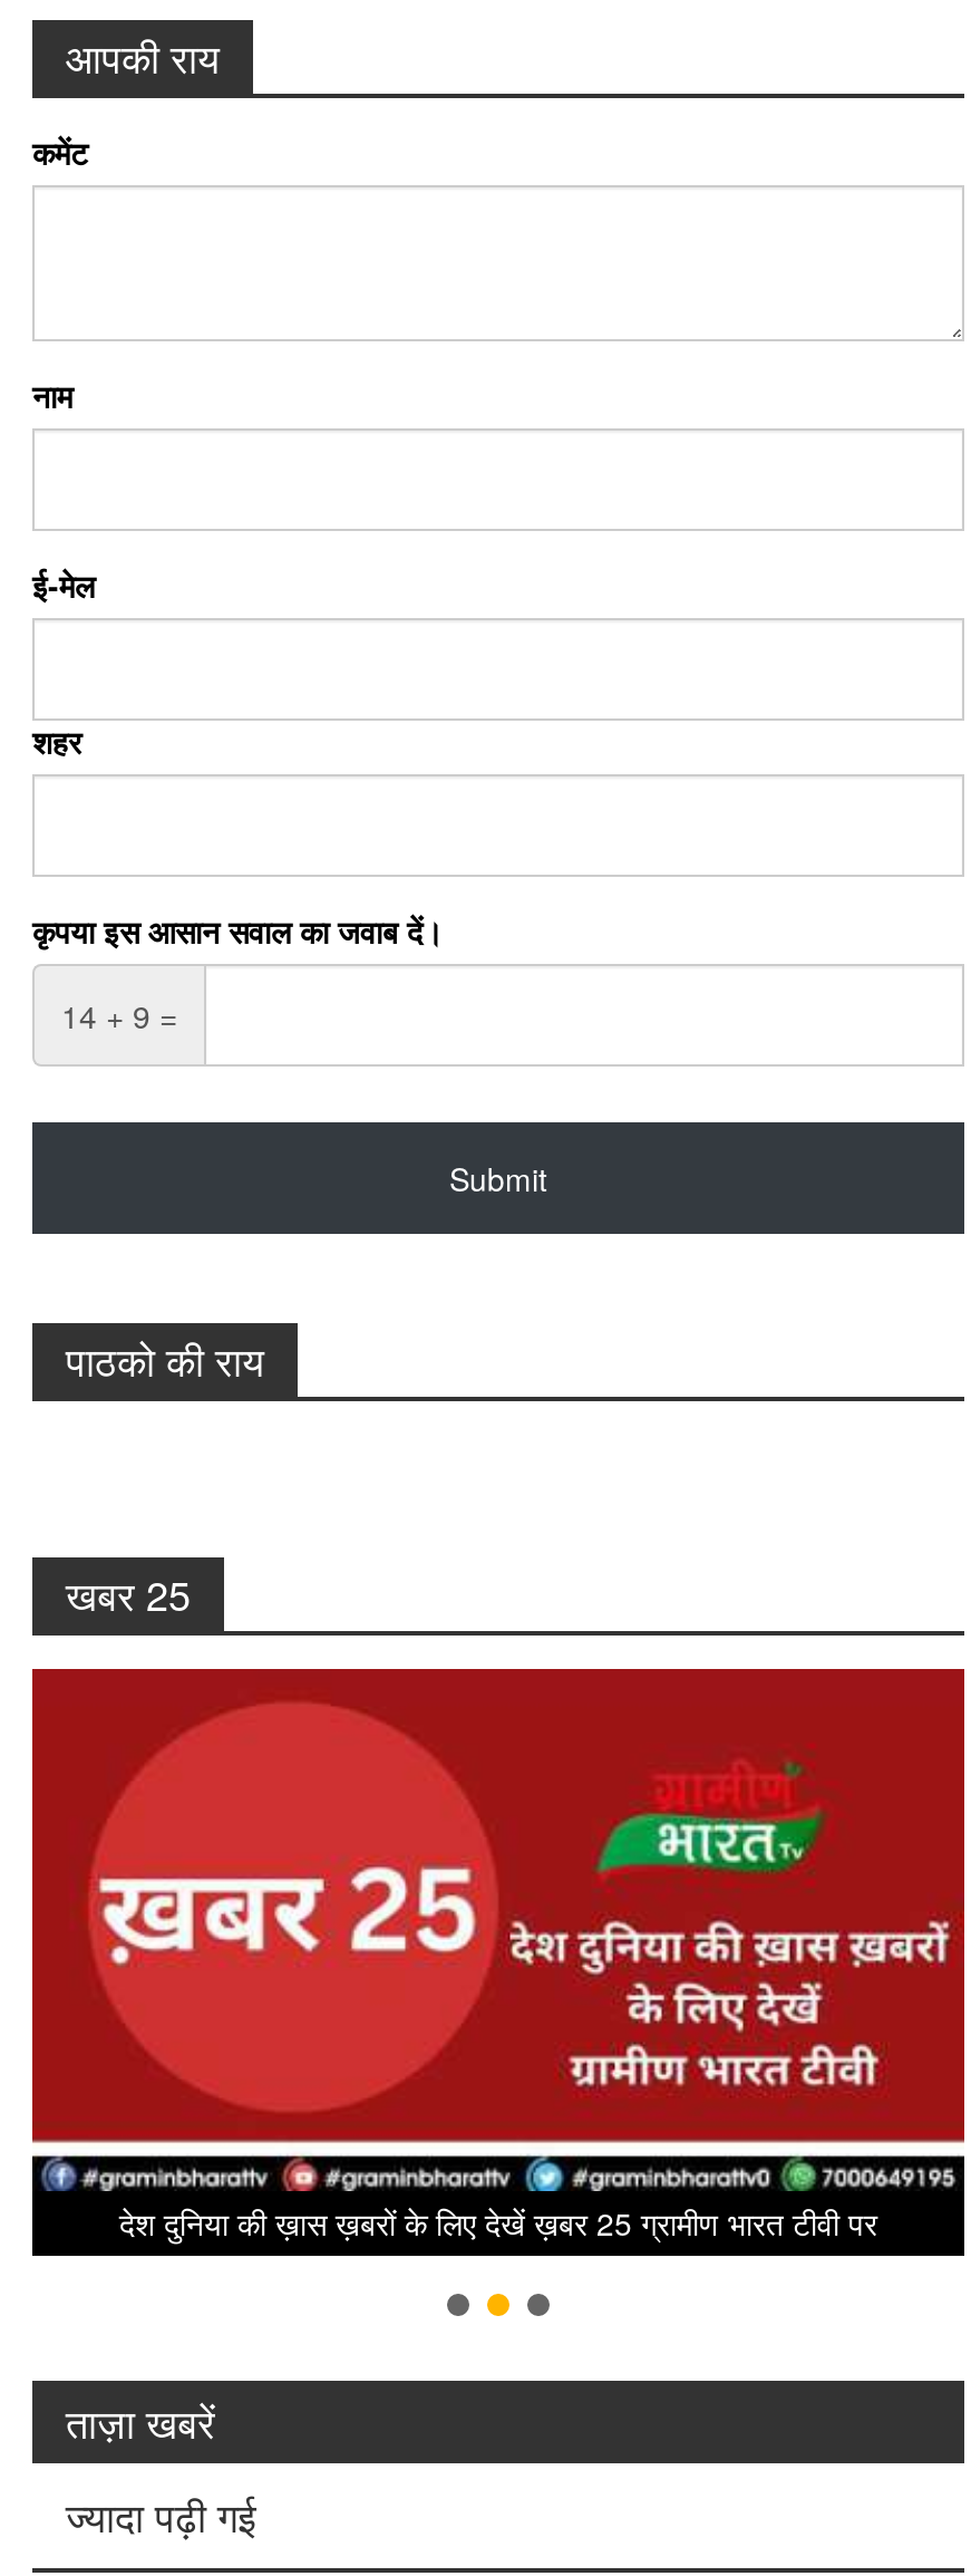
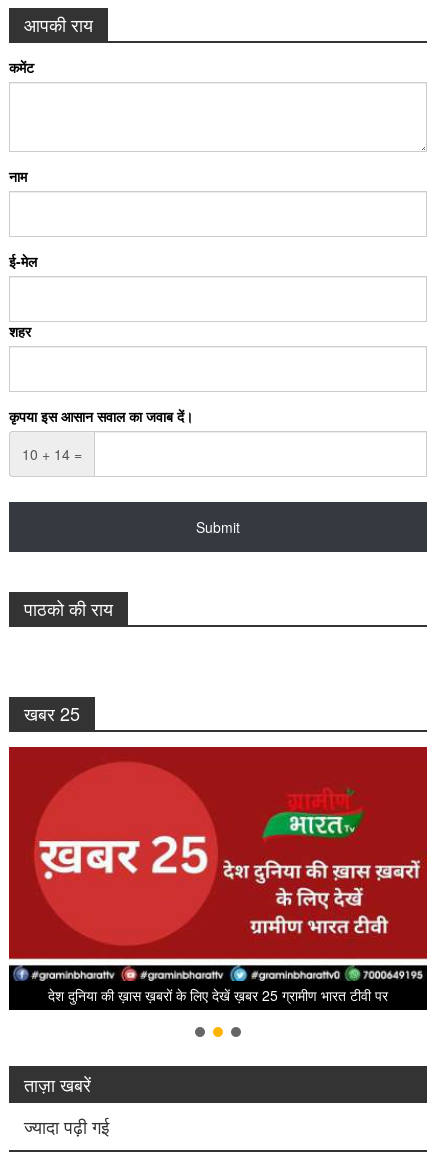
[61,993,177,1038] 14 + 9 = -> [22,444,82,464] 10 + 14 =

